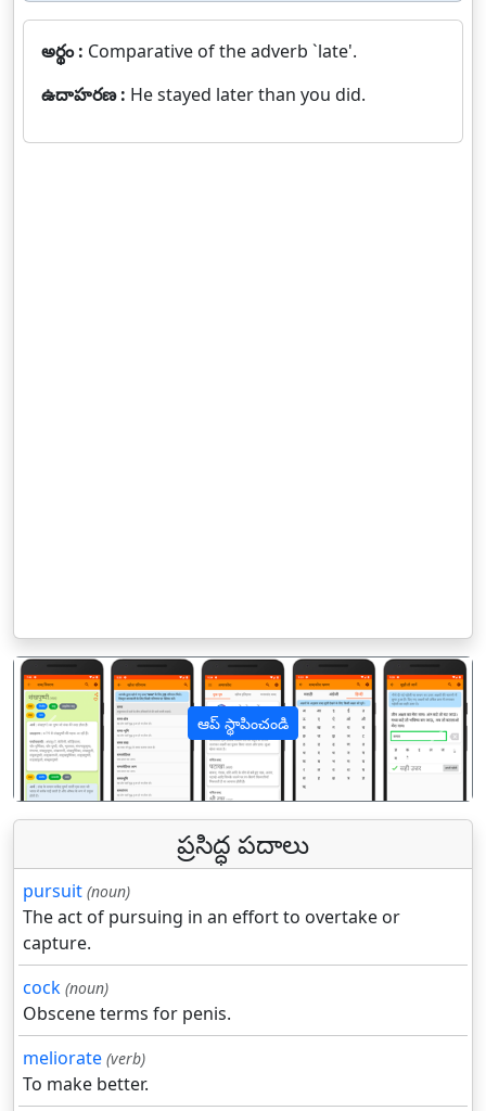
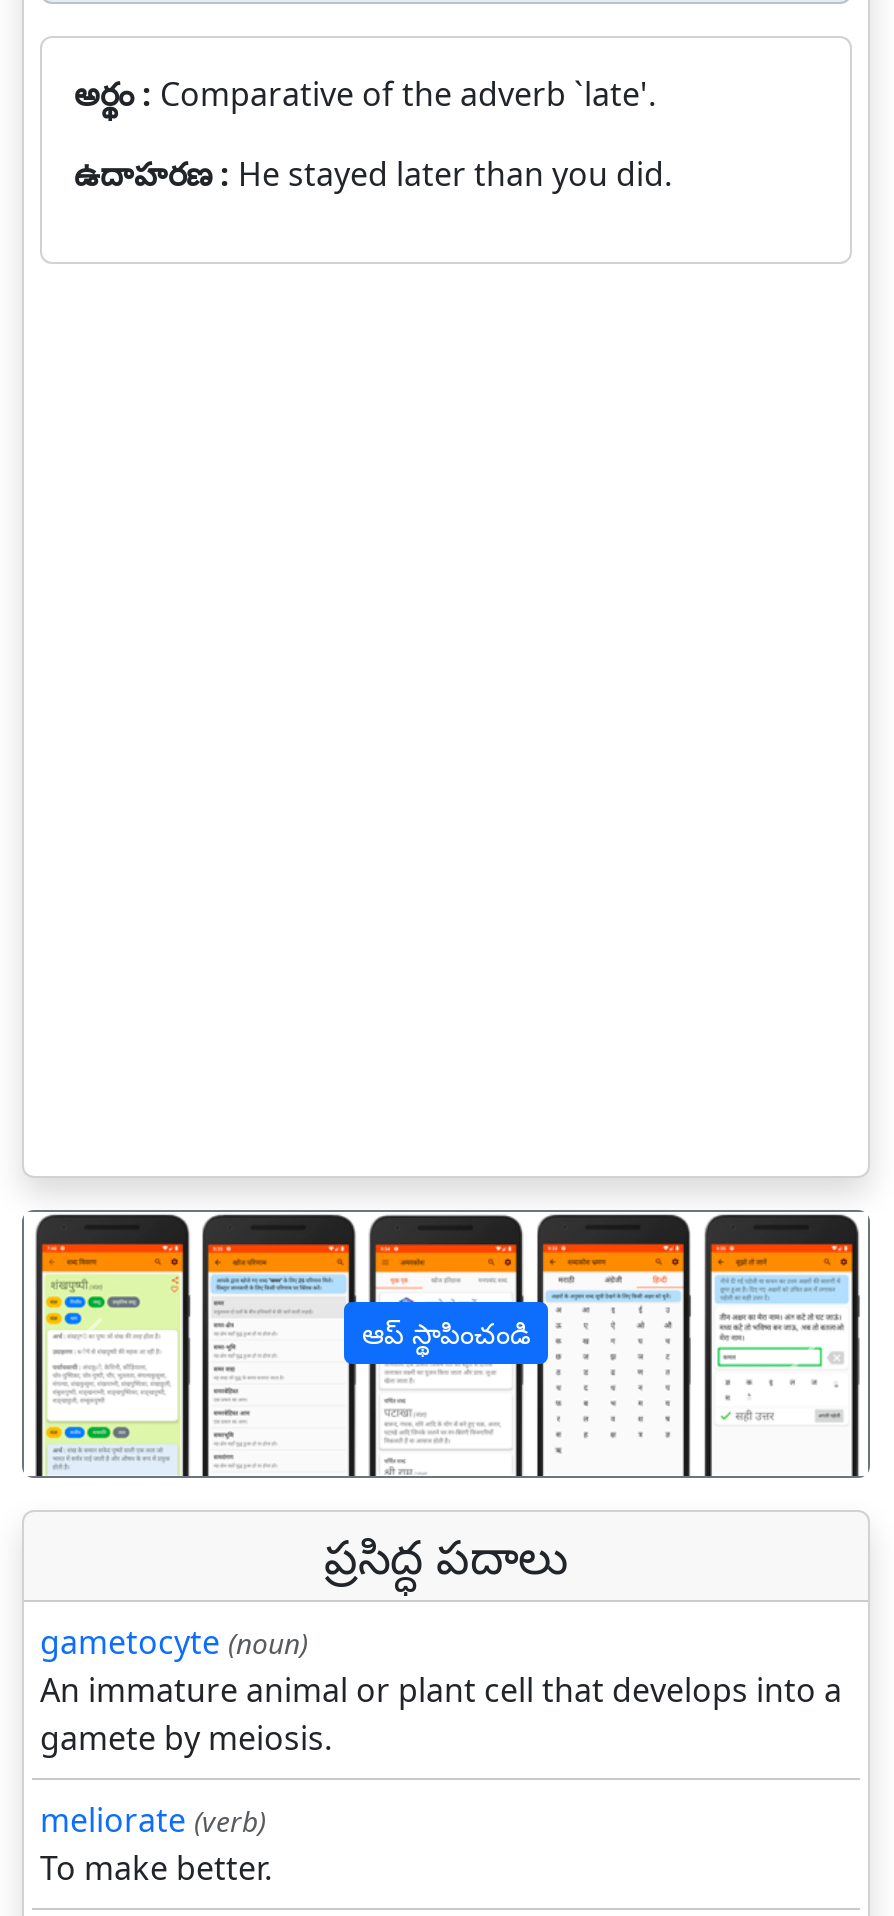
[23,879,400,1026] pursuit (noun) | The act of pursuing in an effort to overtake or | capture. | cock (noun) | Obscene terms for penis. -> [40,1621,842,1761] gametocyte (noun) | An immature animal or plant cell that develops into a | gamete by meiosis.

